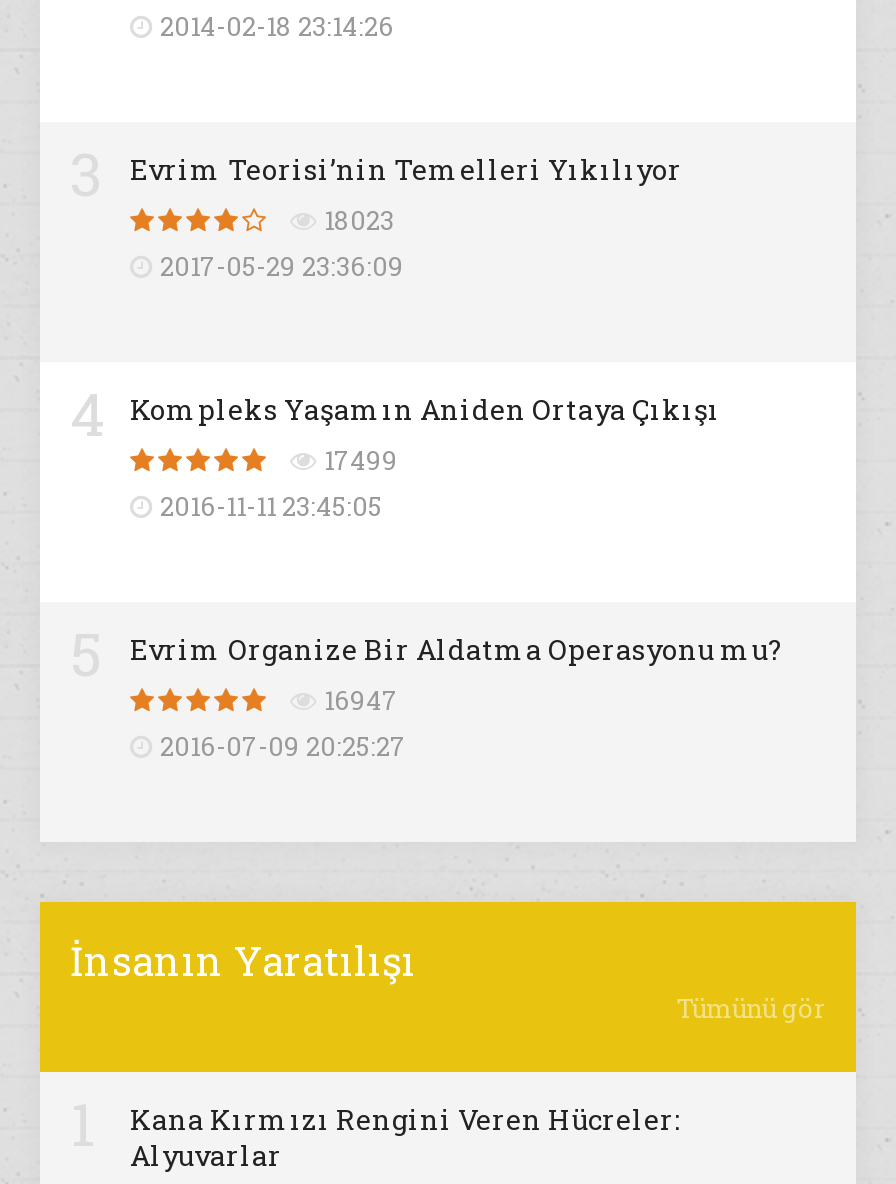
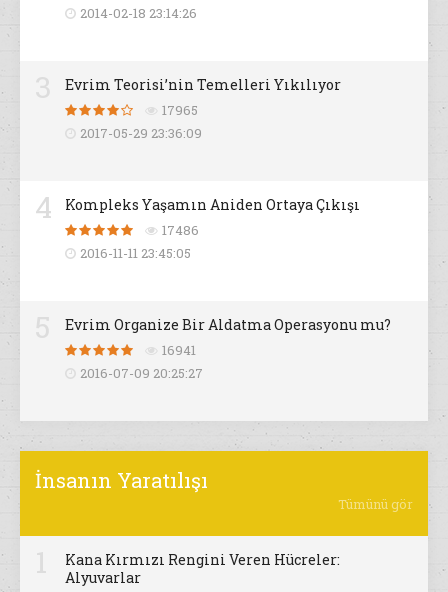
[324,202,394,238] 18023 -> [162,101,198,119] 17965
[324,442,398,478] 17499 -> [162,221,199,239] 17486
[324,682,398,718] 16947 -> [162,341,196,359] 16941

